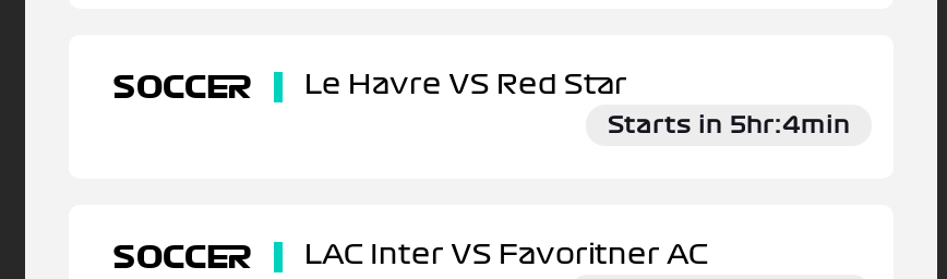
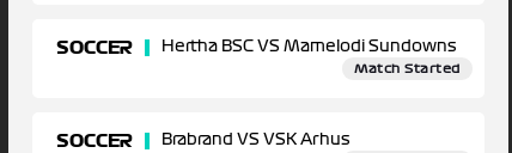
[304,72,627,98] Le Havre VS Red Star -> [161,39,457,54] Hertha BSC VS Mamelodi Sundowns
[608,113,850,137] Starts in 5hr:4min -> [354,62,460,75] Match Started
[304,242,708,268] LAC Inter VS Favoritner AC -> [161,133,351,147] Brabrand VS VSK Arhus

